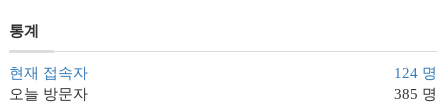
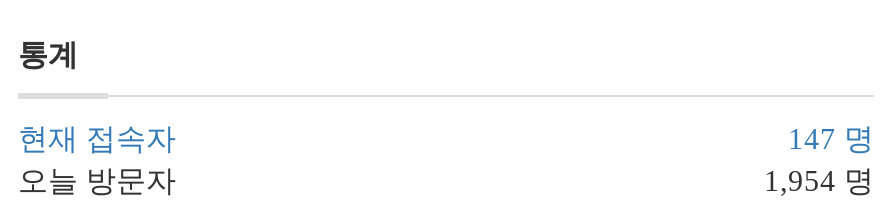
[394,65,437,81] 124 명 -> [788,123,874,155] 147 명
[394,86,437,102] 385 명 -> [764,165,874,197] 1,954 명

